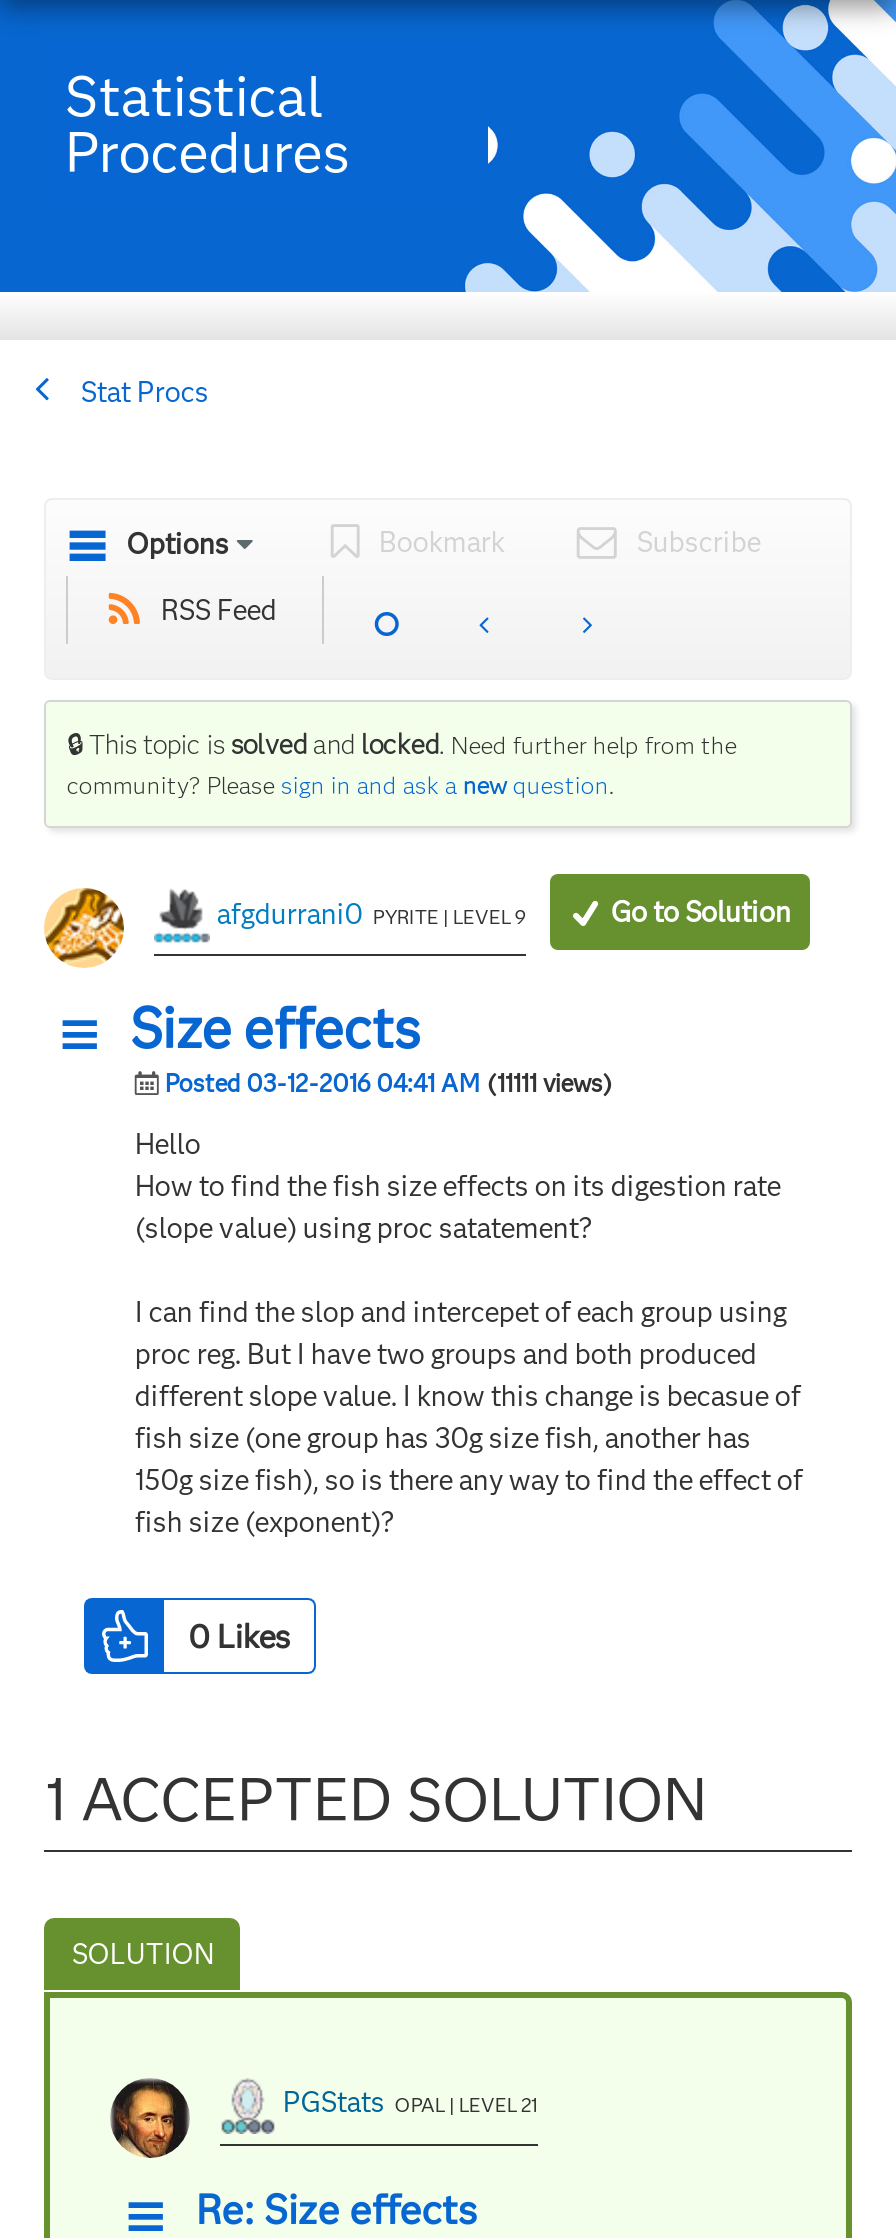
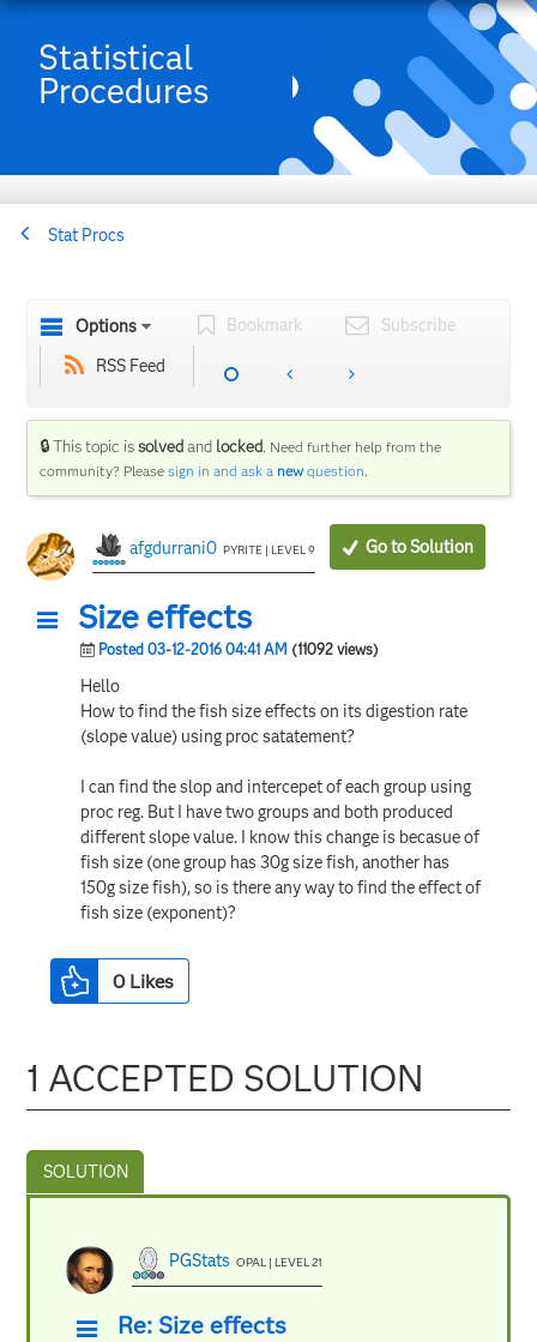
[165,1067,613,1097] Posted 03-12-2016 04:41 AM (11111 views) -> [99,640,379,658] Posted 03-12-2016 04:41 AM (11092 views)

